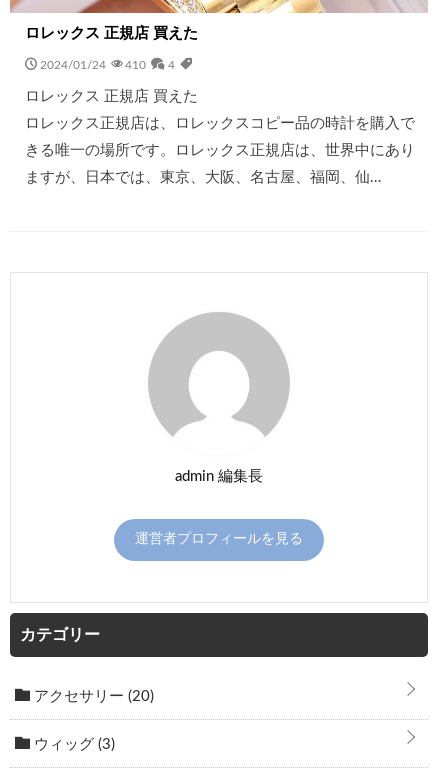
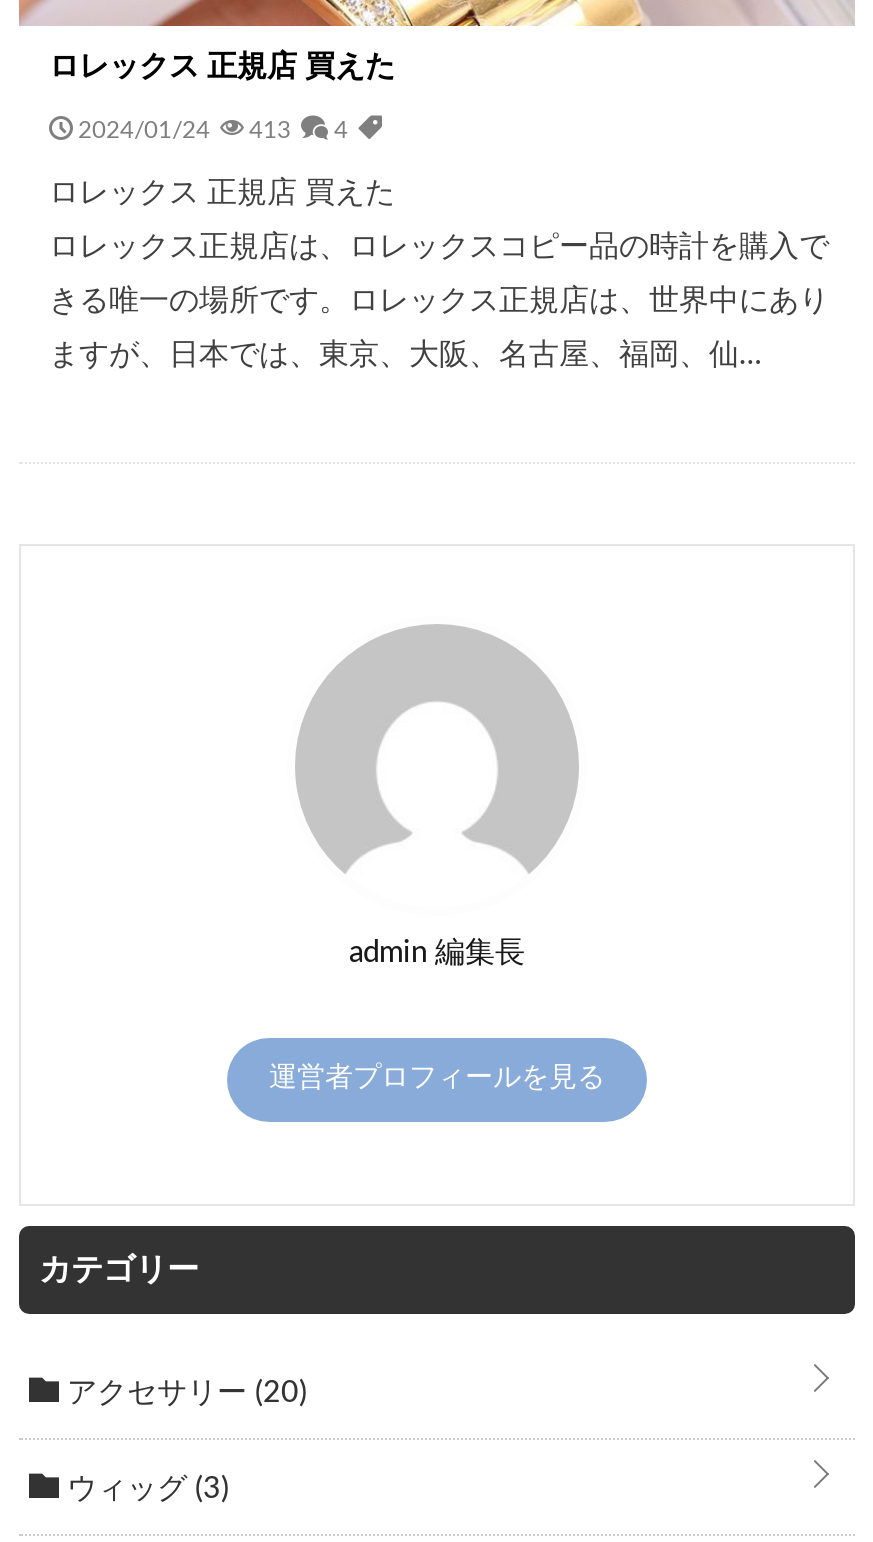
[39,58,174,70] 2024/01/24 410 4 -> [78,116,348,140] 2024/01/24 413 4

